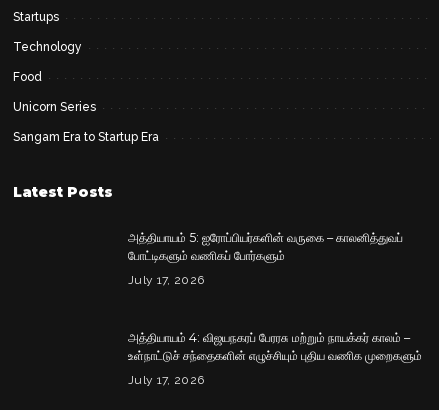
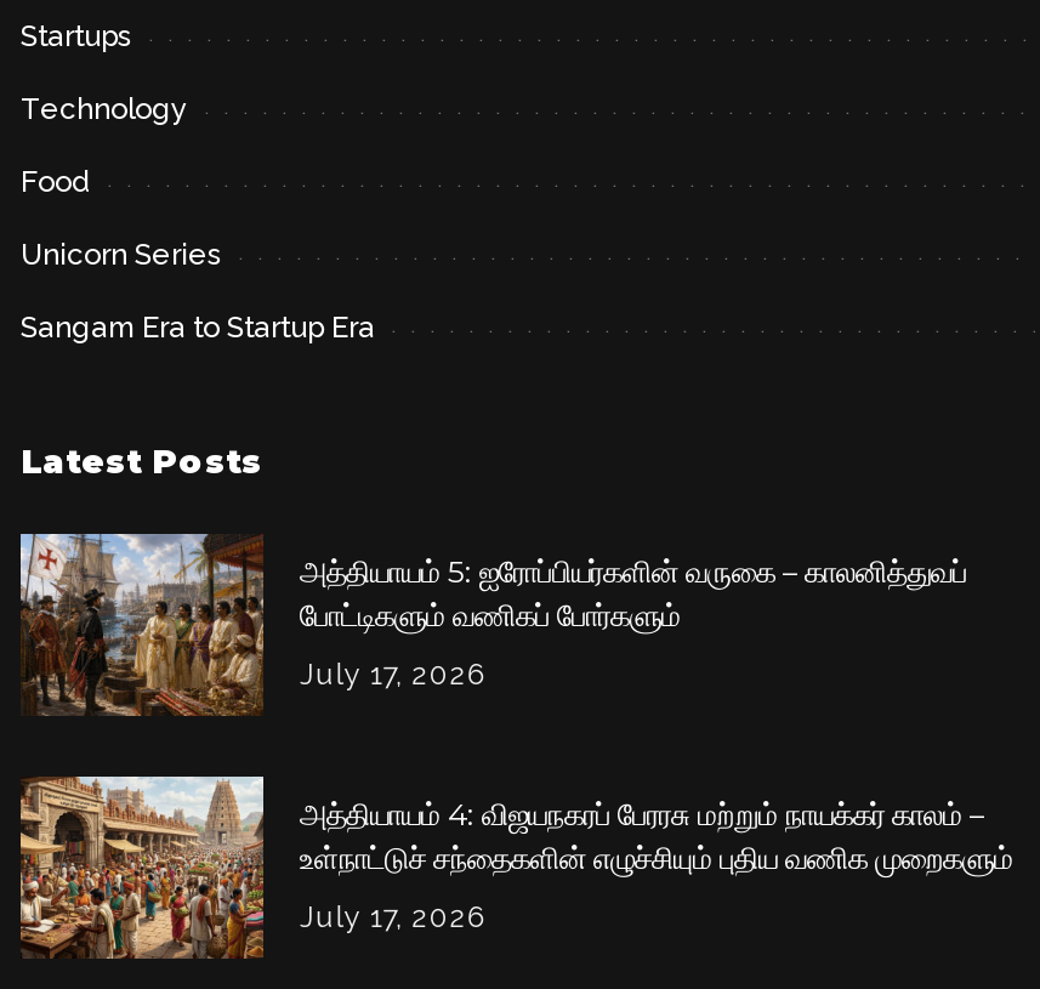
none -> [18,532,266,718] [image]
none -> [18,774,266,961] [image]

